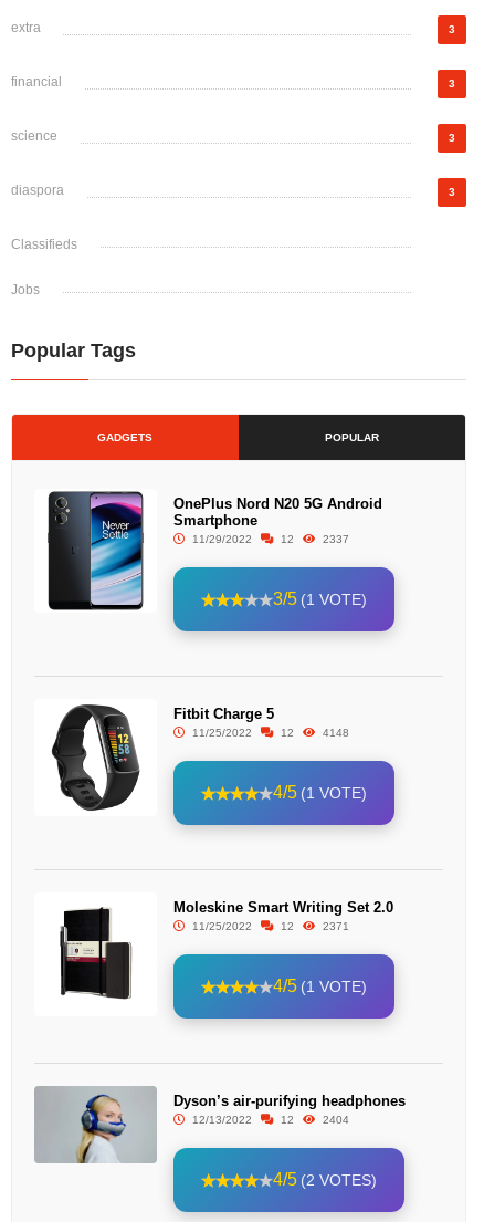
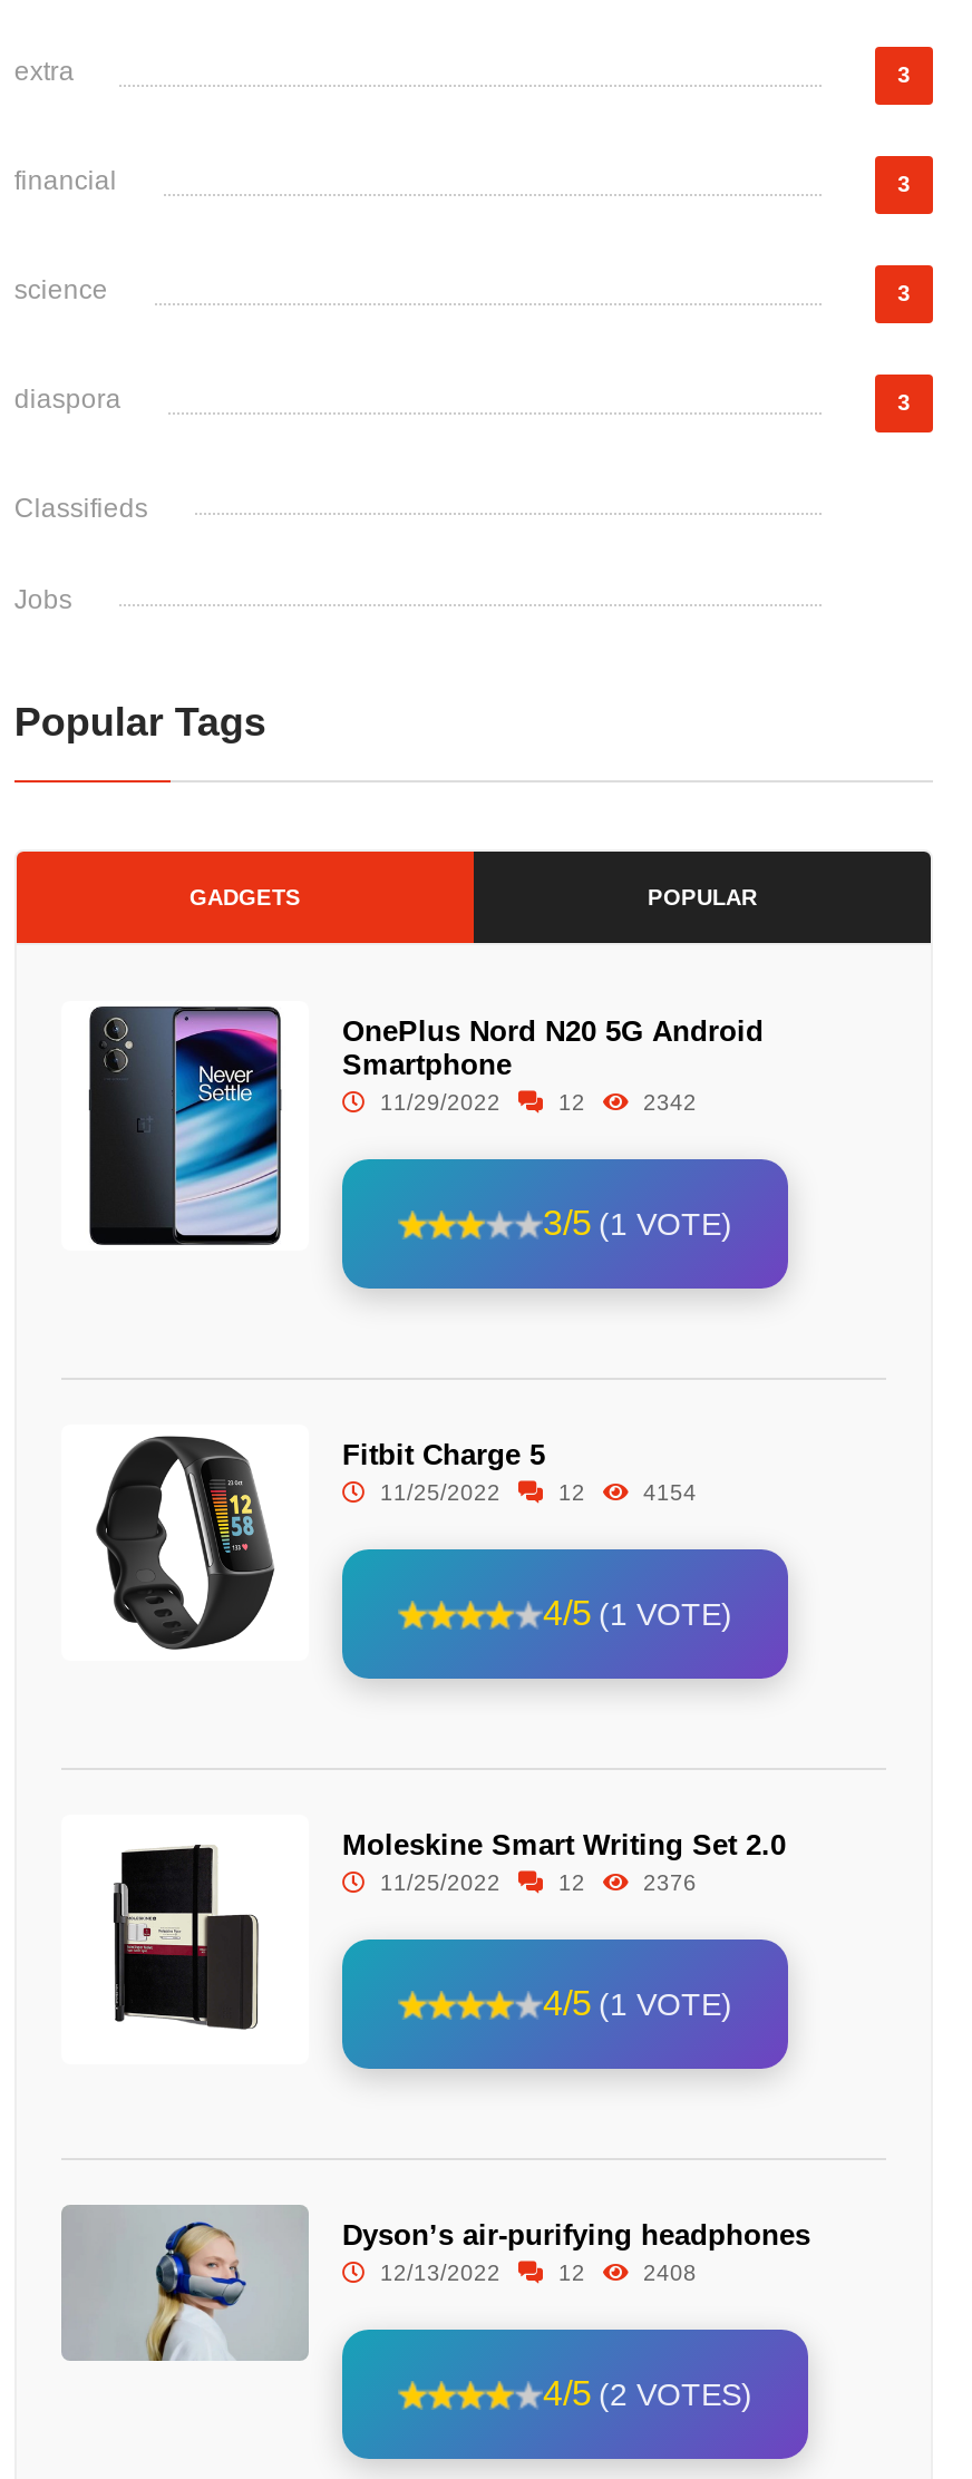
[319,534,349,546] 2337 -> [636,1091,697,1116] 2342
[319,727,349,739] 4148 -> [636,1481,697,1506] 4154
[319,921,349,933] 2371 -> [636,1872,697,1896] 2376
[319,1114,349,1126] 2404 -> [636,2262,697,2286] 2408

